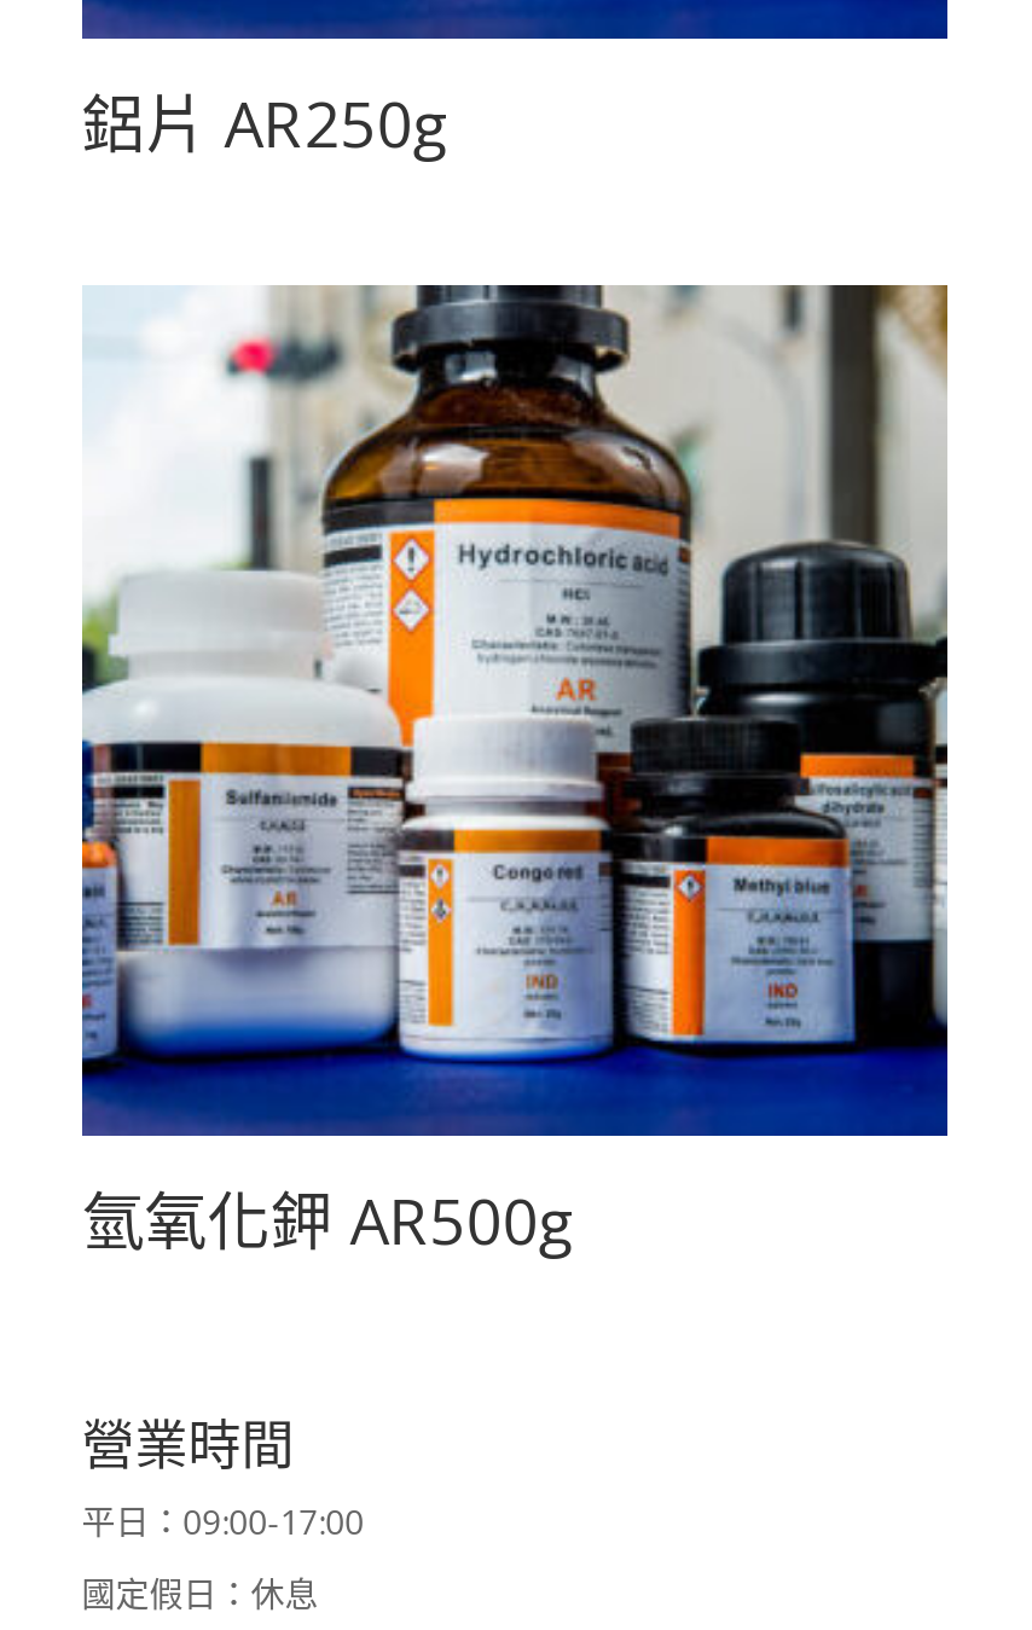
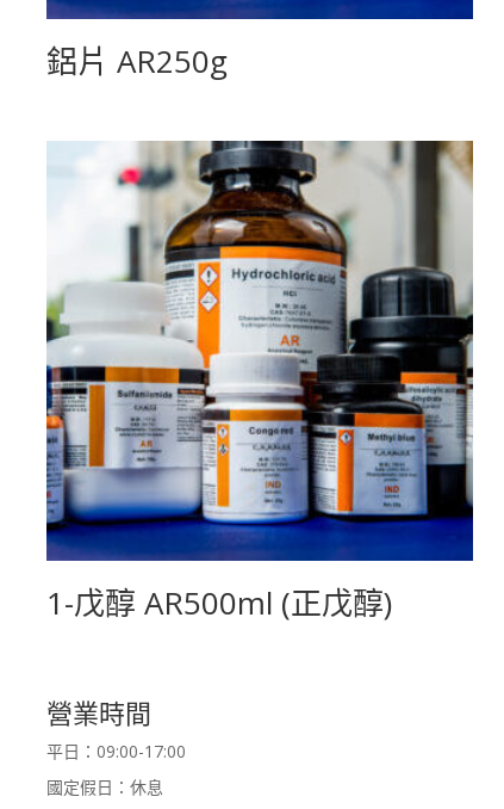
[82,1178,575,1265] 氫氧化鉀 AR500g -> [46,581,392,624] 1-戊醇 AR500ml (正戊醇)

